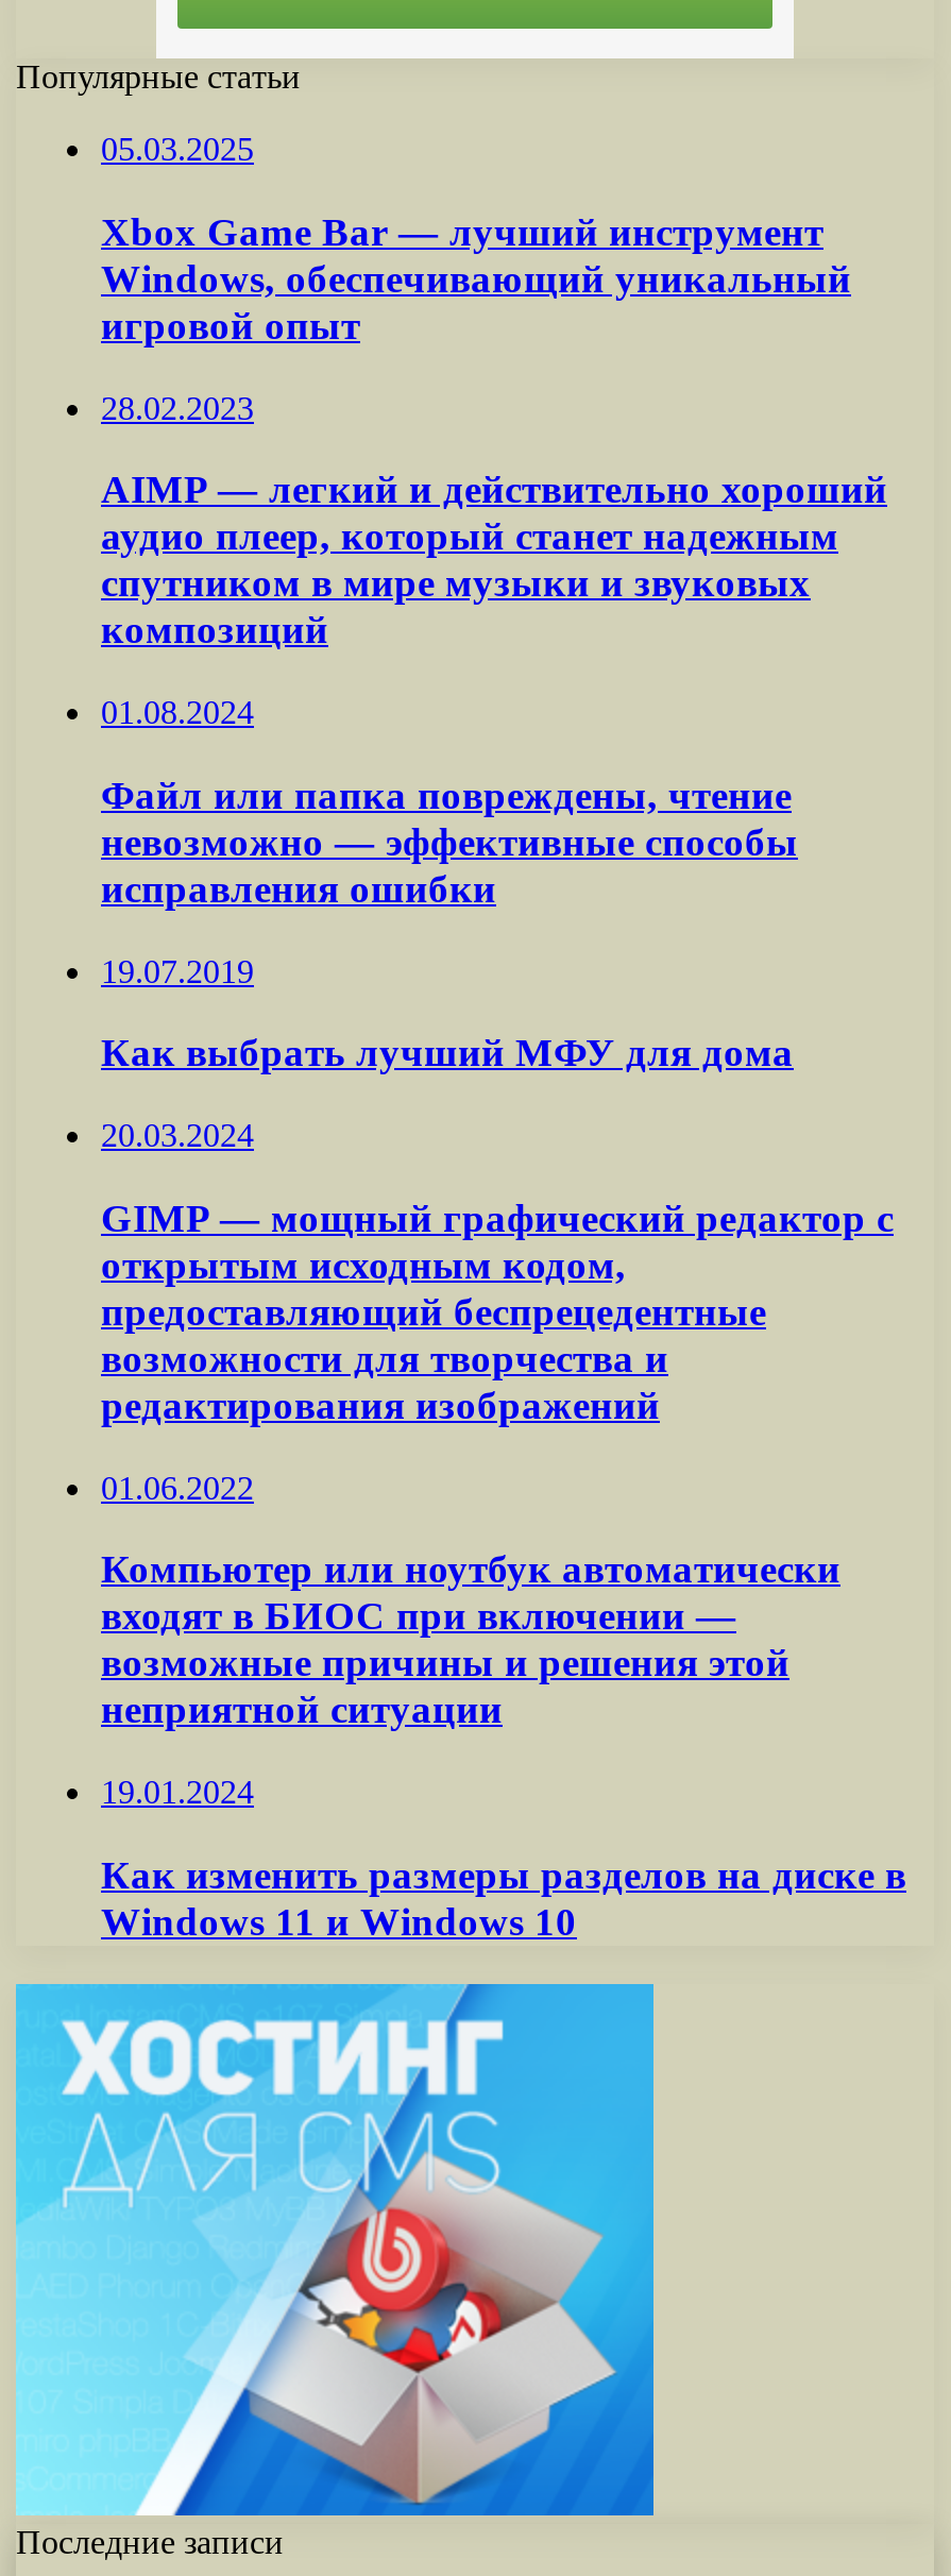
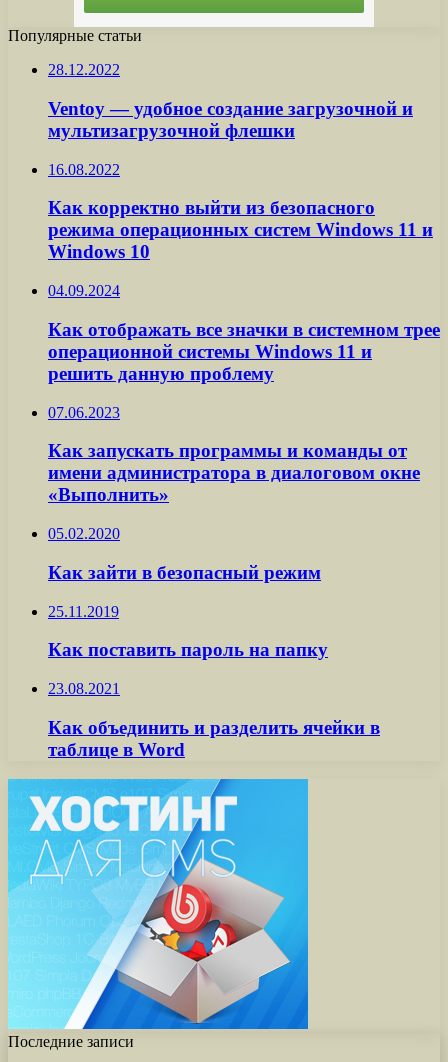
[101,131,254,167] 05.03.2025 -> [48,61,120,78] 28.12.2022
[101,209,851,348] Xbox Game Bar — лучший инструмент | Windows, обеспечивающий уникальный | игровой опыт -> [48,98,413,141] Ventoy — удобное создание загрузочной и | мультизагрузочной флешки
[101,390,254,426] 28.02.2023 -> [48,161,120,178] 16.08.2022
[101,468,887,653] AIMP — легкий и действительно хороший | аудио плеер, который станет надежным | спутником в мире музыки и звуковых | композиций -> [48,197,433,262] Как корректно выйти из безопасного | режима операционных систем Windows 11 и | Windows 10
[101,694,254,731] 01.08.2024 -> [48,282,120,299] 04.09.2024
[101,772,798,911] Файл или папка повреждены, чтение | невозможно — эффективные способы | исправления ошибки -> [48,319,440,384] Как отображать все значки в системном трее | операционной системы Windows 11 и | решить данную проблему
[101,952,254,989] 19.07.2019 -> [48,404,120,421] 07.06.2023
[101,1030,794,1075] Как выбрать лучший МФУ для дома -> [48,440,420,505] Как запускать программы и команды от | имени администратора в диалоговом окне | «Выполнить»
[101,1117,254,1153] 20.03.2024 -> [48,525,120,542] 05.02.2020
[101,1195,894,1427] GIMP — мощный графический редактор с | открытым исходным кодом, | предоставляющий беспрецедентные | возможности для творчества и | редактирования изображений -> [48,562,321,583] Как зайти в безопасный режим
[101,1469,254,1505] 01.06.2022 -> [48,602,119,619] 25.11.2019
[101,1547,840,1732] Компьютер или ноутбук автоматически | входят в БИОС при включении — | возможные причины и решения этой | неприятной ситуации -> [48,639,328,660] Как поставить пароль на папку
[101,1773,254,1810] 19.01.2024 -> [48,680,120,697] 23.08.2021
[101,1852,906,1943] Как изменить размеры разделов на диске в | Windows 11 и Windows 10 -> [48,717,380,760] Как объединить и разделить ячейки в | таблице в Word

